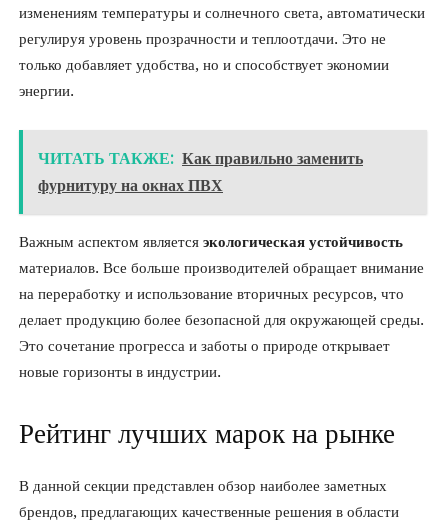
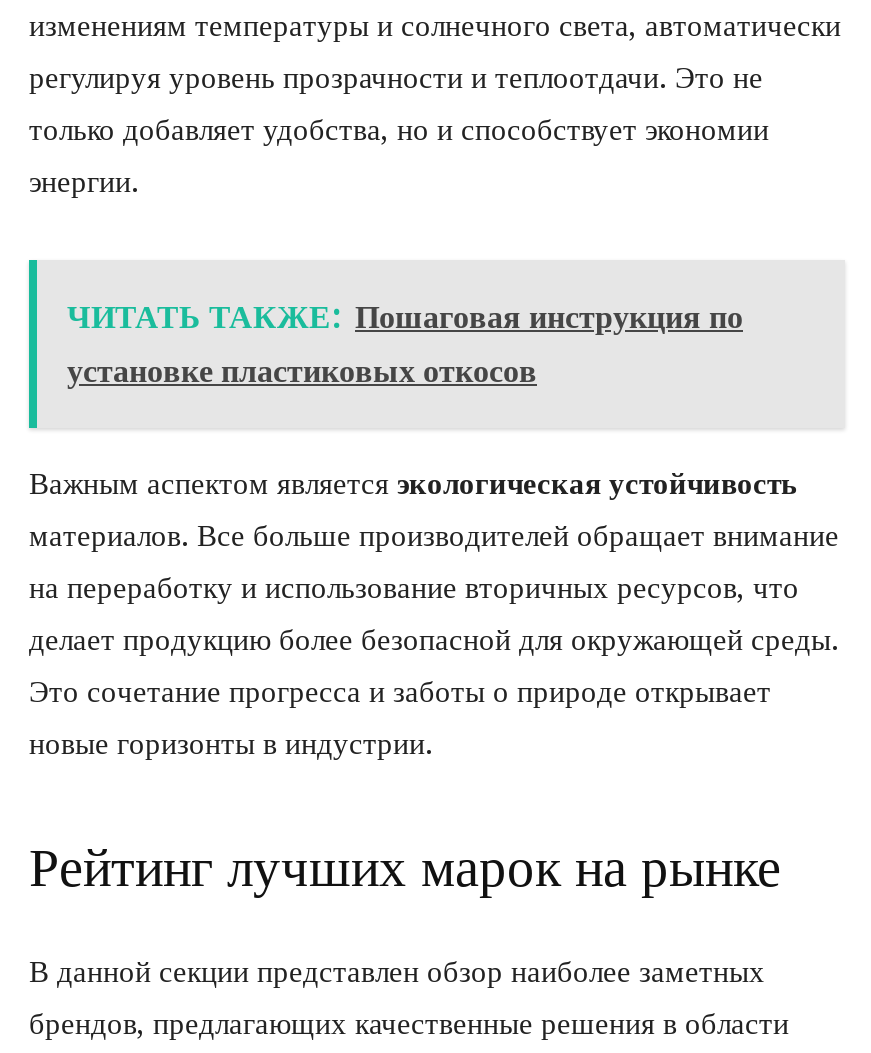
[38,149,363,195] ЧИТАТЬ ТАКЖЕ: Как правильно заменить | фурнитуру на окнах ПВХ -> [67,298,743,390] ЧИТАТЬ ТАКЖЕ: Пошаговая инструкция по | установке пластиковых откосов

